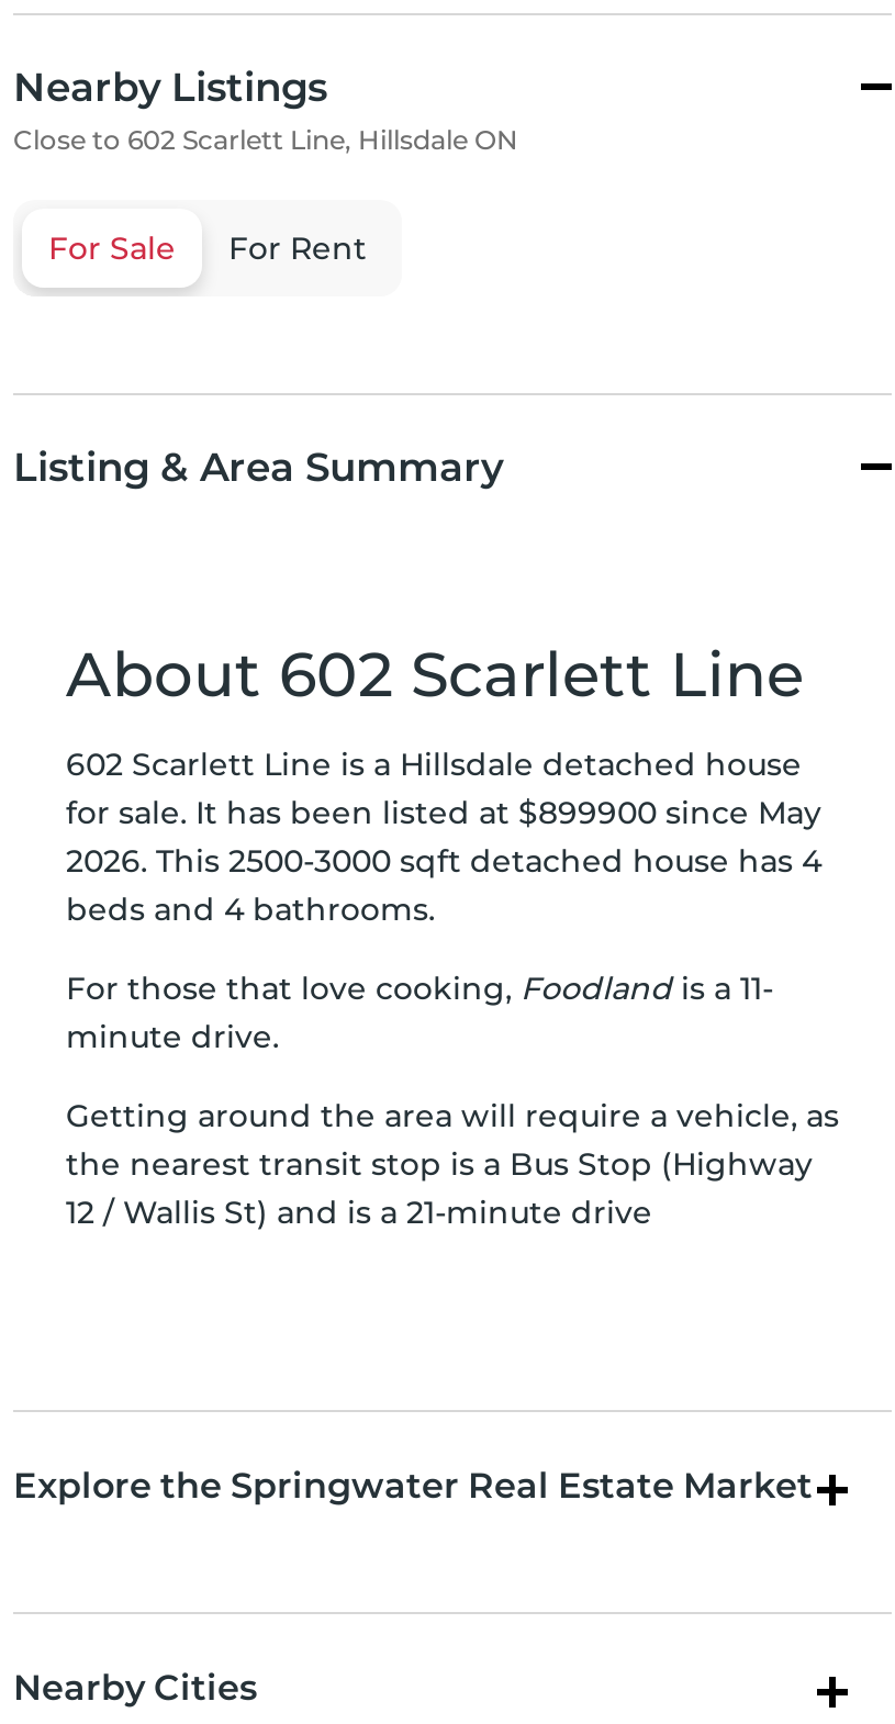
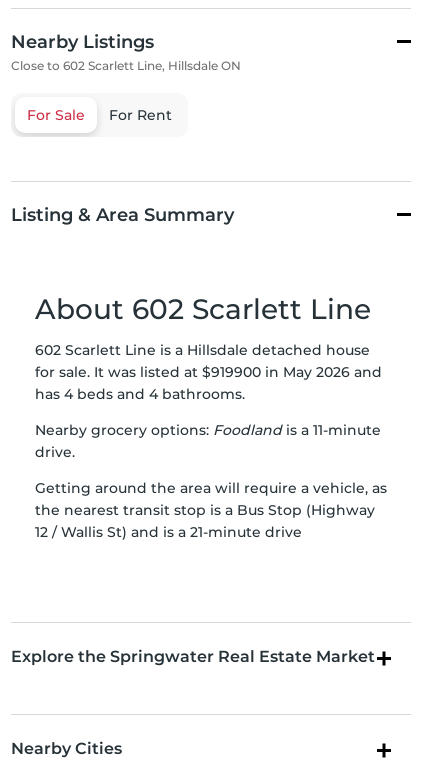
[66,793,821,930] for sale. It has been listed at $899900 since May | 2026. This 2500-3000 sqft detached house has 4 | beds and 4 bathrooms. -> [35,363,382,403] for sale. It was listed at $919900 in May 2026 and | has 4 beds and 4 bathrooms.
[66,969,773,1057] For those that love cooking, Foodland is a 11- | minute drive. -> [35,421,381,461] Nearby grocery options: Foodland is a 11-minute | drive.

